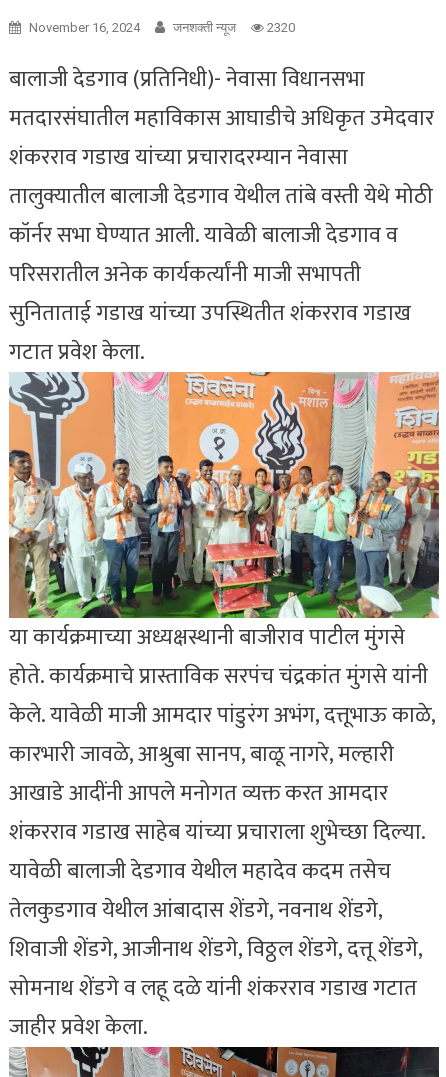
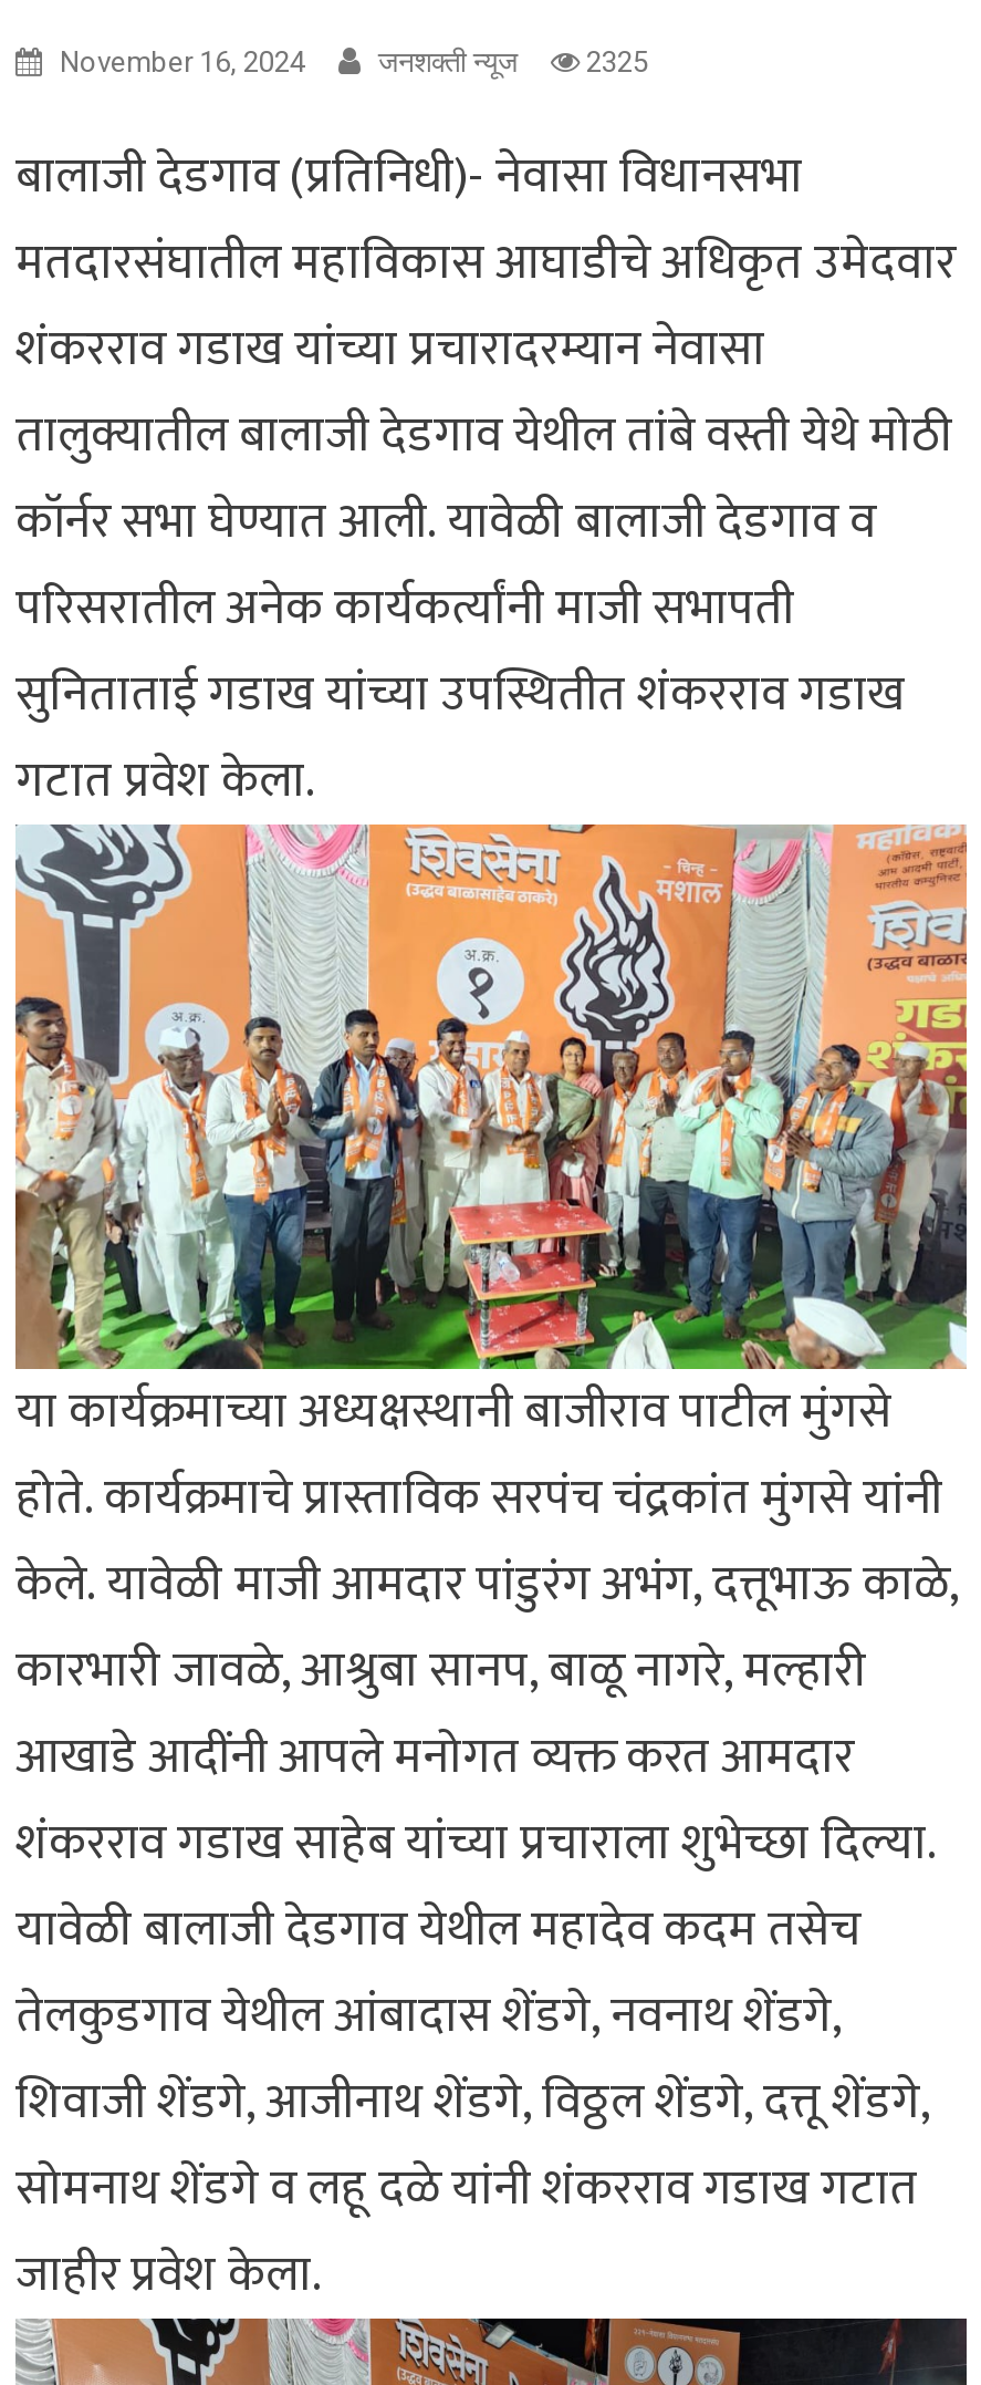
[267,20,295,35] 2320 -> [586,46,648,79] 2325

